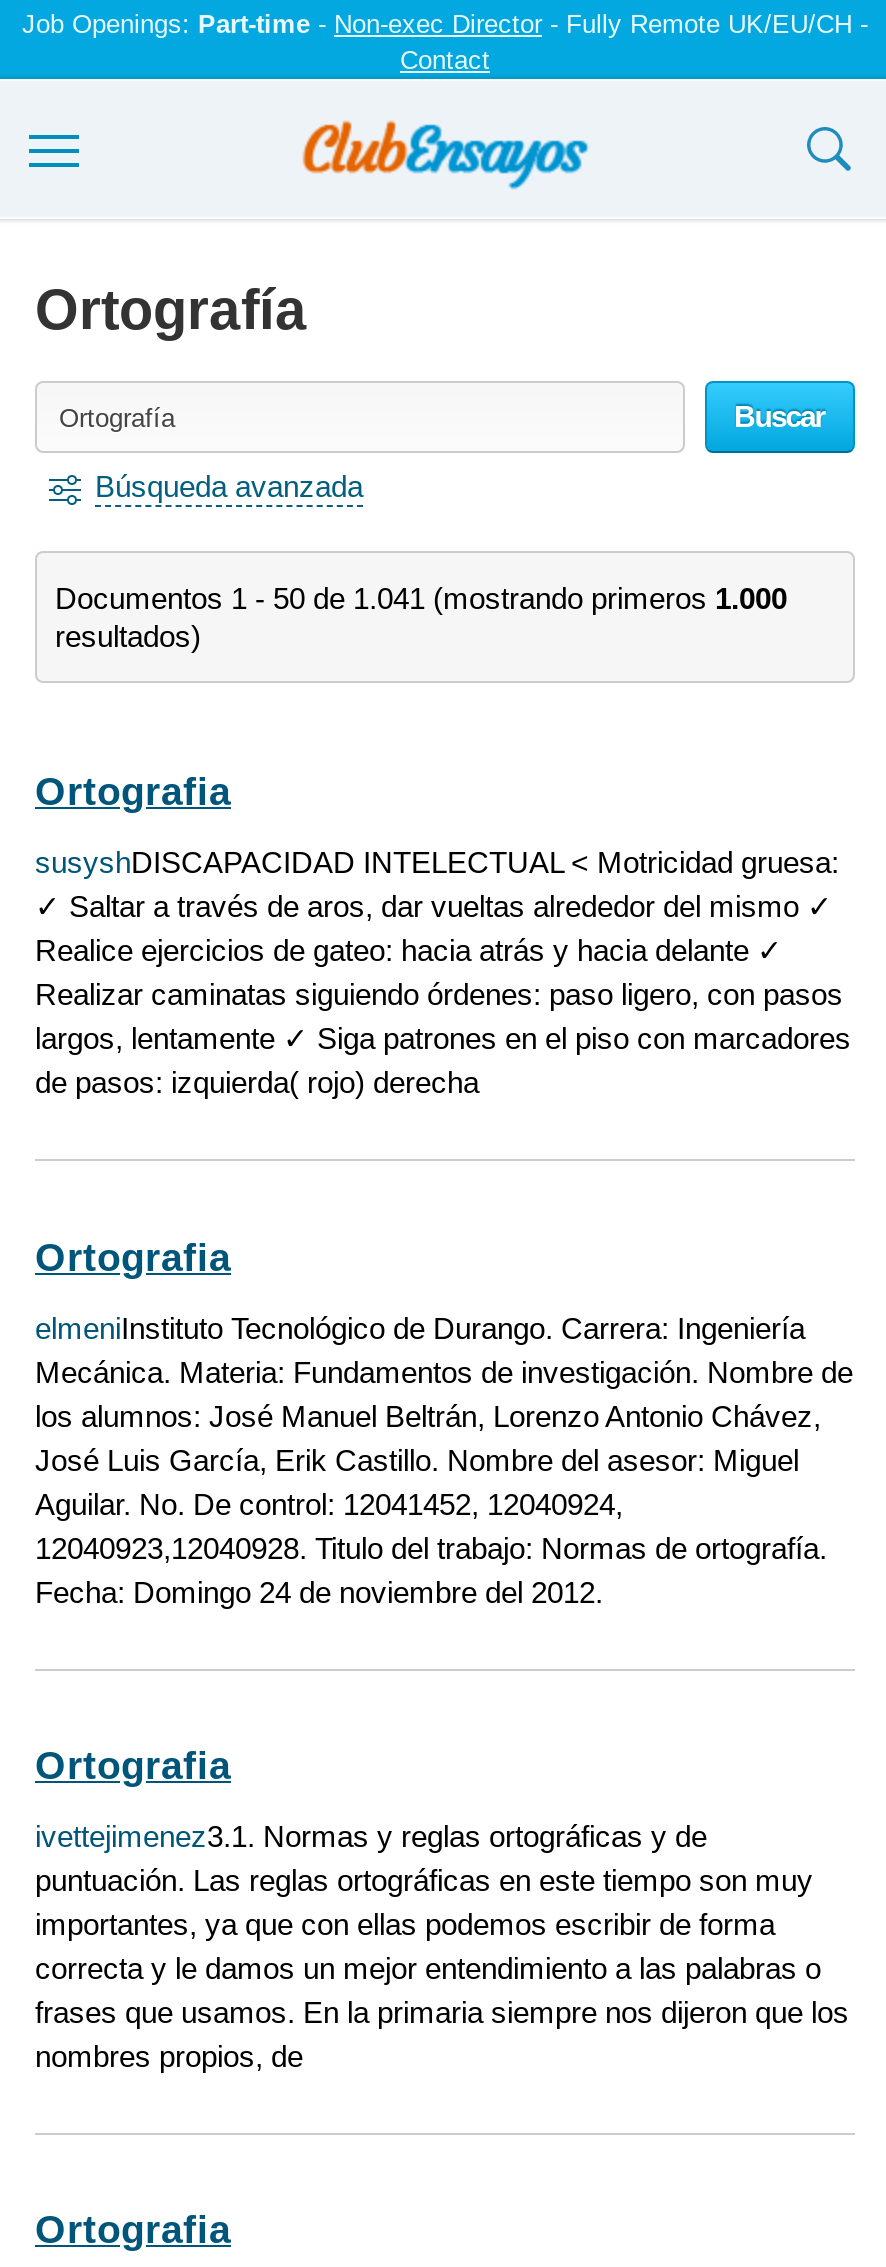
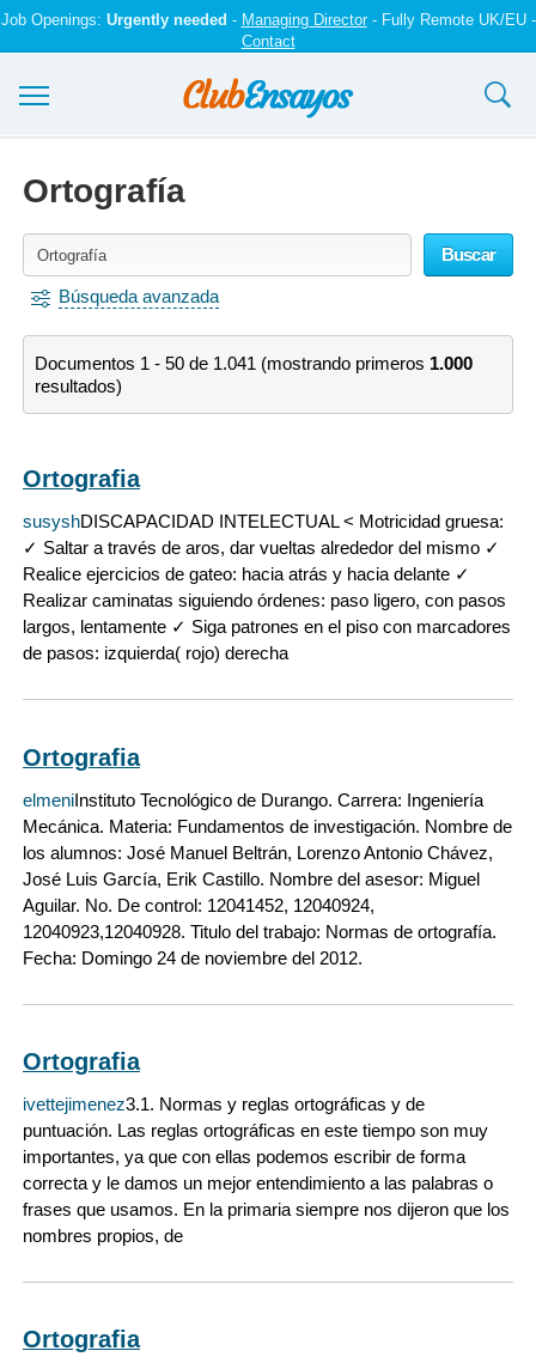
[22,9,868,39] Job Openings: Part-time - Non-exec Director - Fully Remote UK/EU/CH - -> [1,11,535,29] Job Openings: Urgently needed - Managing Director - Fully Remote UK/EU -

